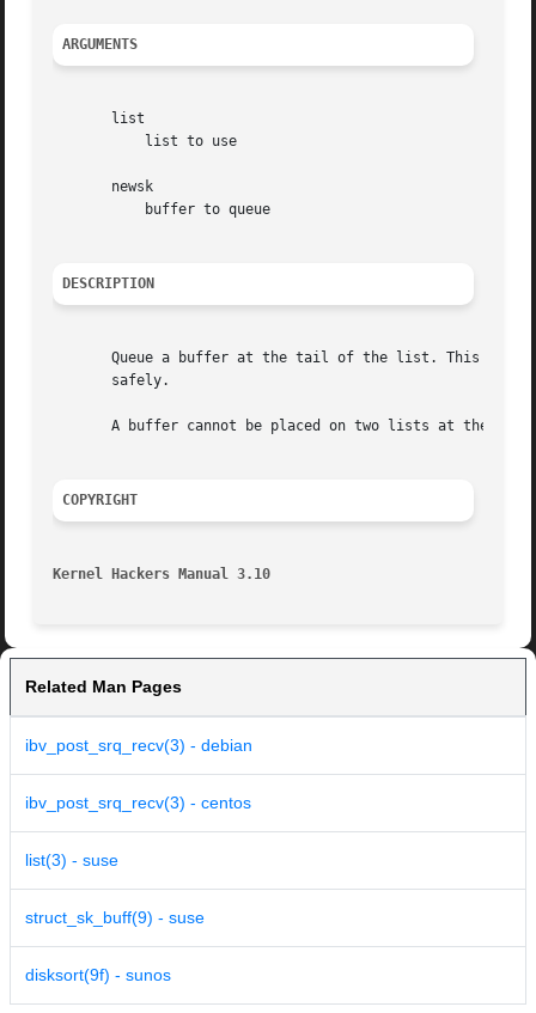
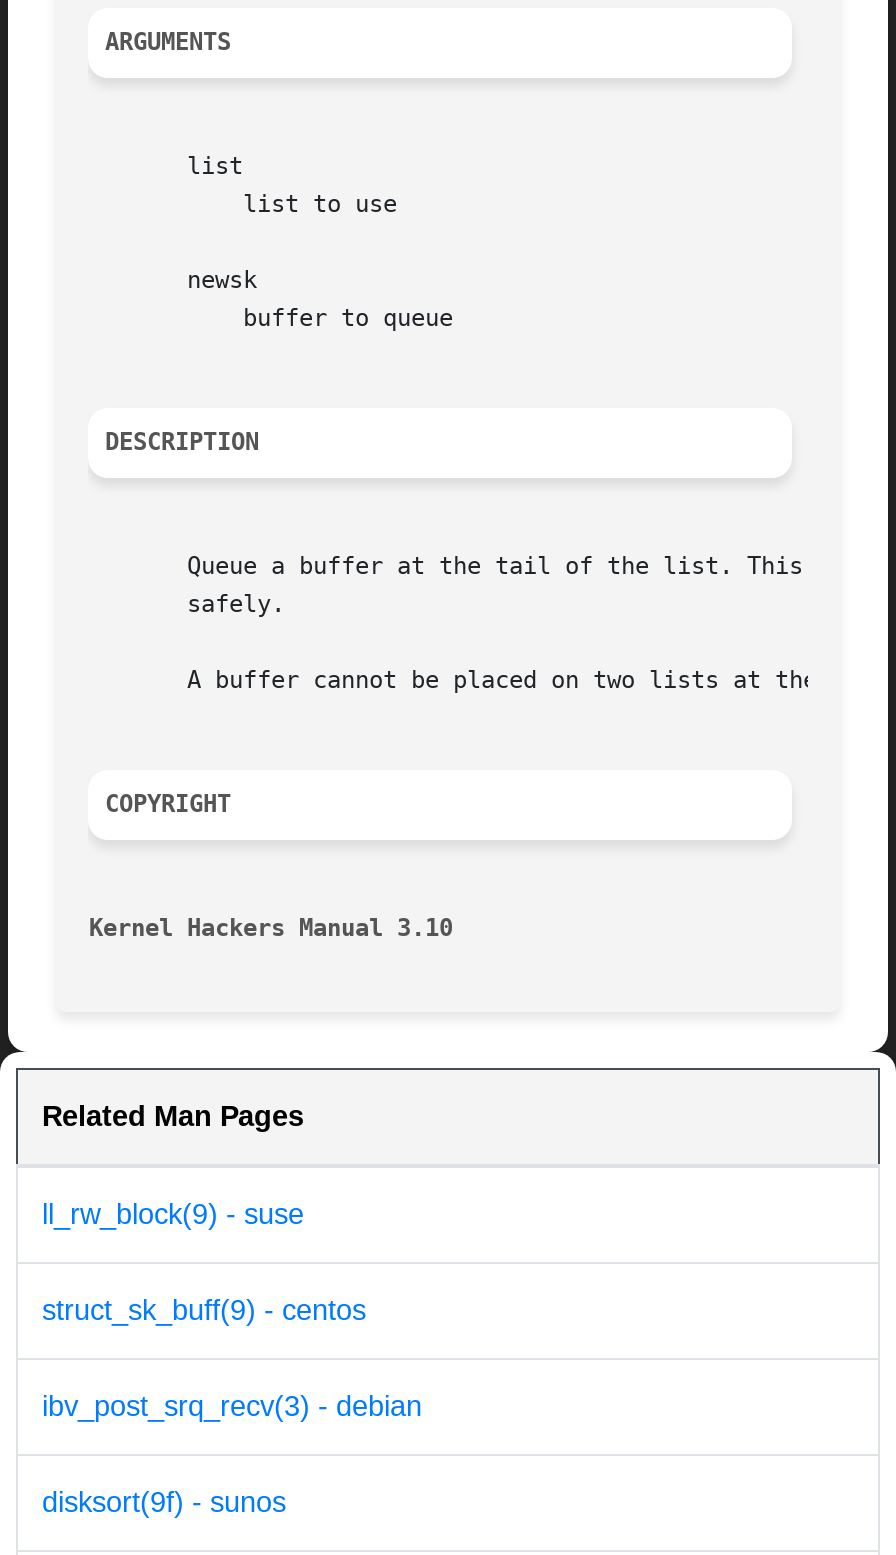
none -> [42,1199,366,1327] ll_rw_block(9) - suse | struct_sk_buff(9) - centos
moved [25,736,252,755] -> [42,1391,422,1423]: ibv_post_srq_recv(3) - debian
[25,793,251,927] ibv_post_srq_recv(3) - centos | list(3) - suse | struct_sk_buff(9) - suse -> none

